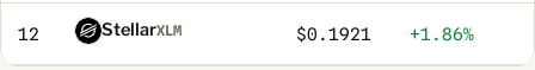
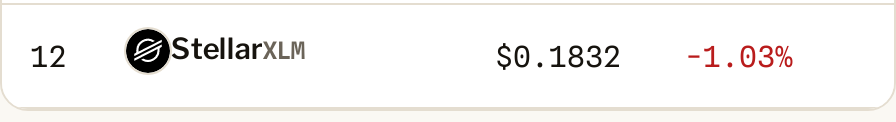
[296,24,371,44] $0.1921 -> [495,40,621,74] $0.1832
[409,24,474,44] +1.86% -> [685,40,793,74] -1.03%

